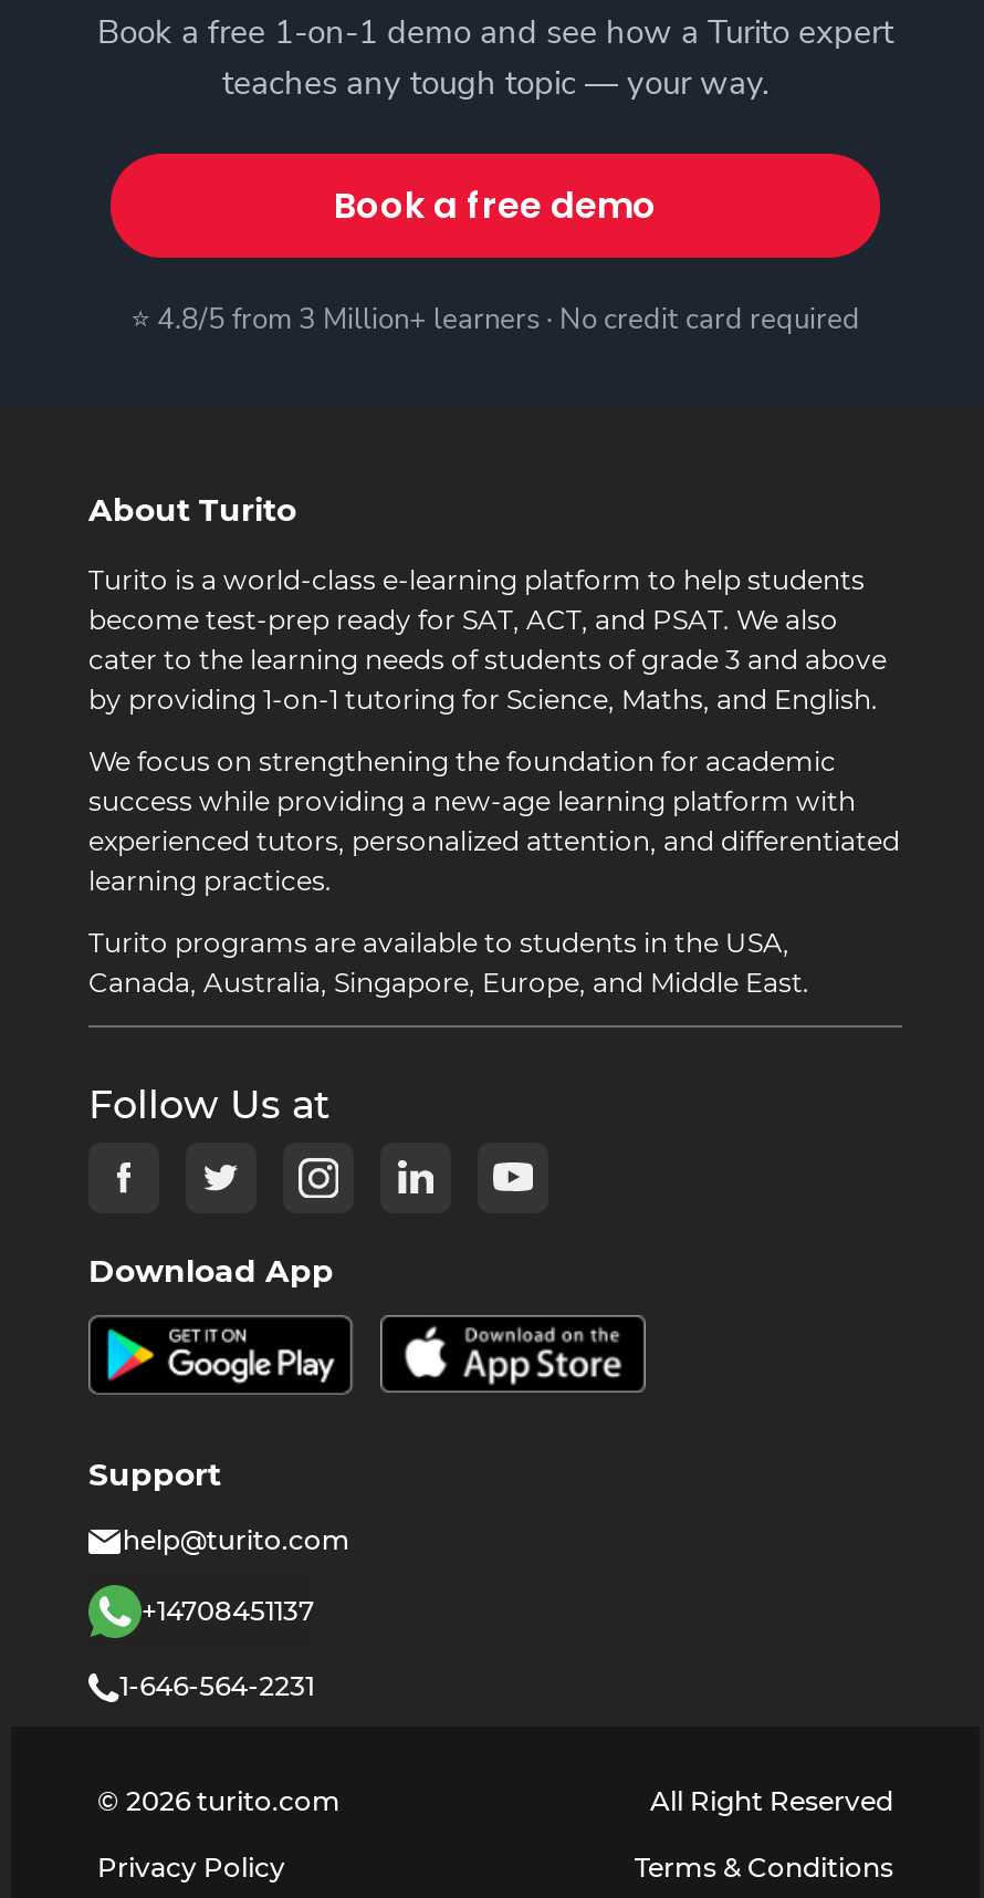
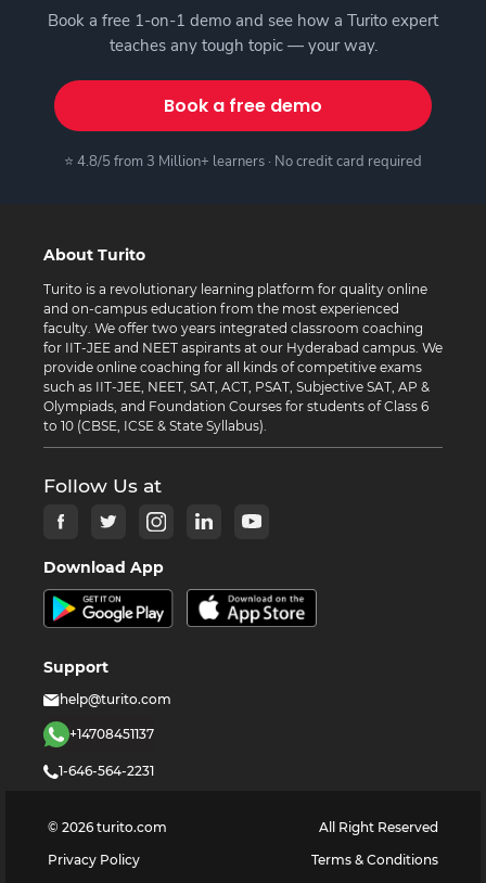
[88,562,900,998] Turito is a world-class e-learning platform to help students | become test-prep ready for SAT, ACT, and PSAT. We also | cater to the learning needs of students of grade 3 and above | by providing 1-on-1 tutoring for Science, Maths, and English. | We focus on strengthening the foundation for academic | success while providing a new-age learning platform with | experienced tutors, personalized attention, and differentiated | learning practices. | Turito programs are available to students in the USA, | Canada, Australia, Singapore, Europe, and Middle East. -> [43,281,443,434] Turito is a revolutionary learning platform for quality online | and on-campus education from the most experienced | faculty. We offer two years integrated classroom coaching | for IIT-JEE and NEET aspirants at our Hyderabad campus. We | provide online coaching for all kinds of competitive exams | such as IIT-JEE, NEET, SAT, ACT, PSAT, Subjective SAT, AP & | Olympiads, and Foundation Courses for students of Class 6 | to 10 (CBSE, ICSE & State Syllabus).

